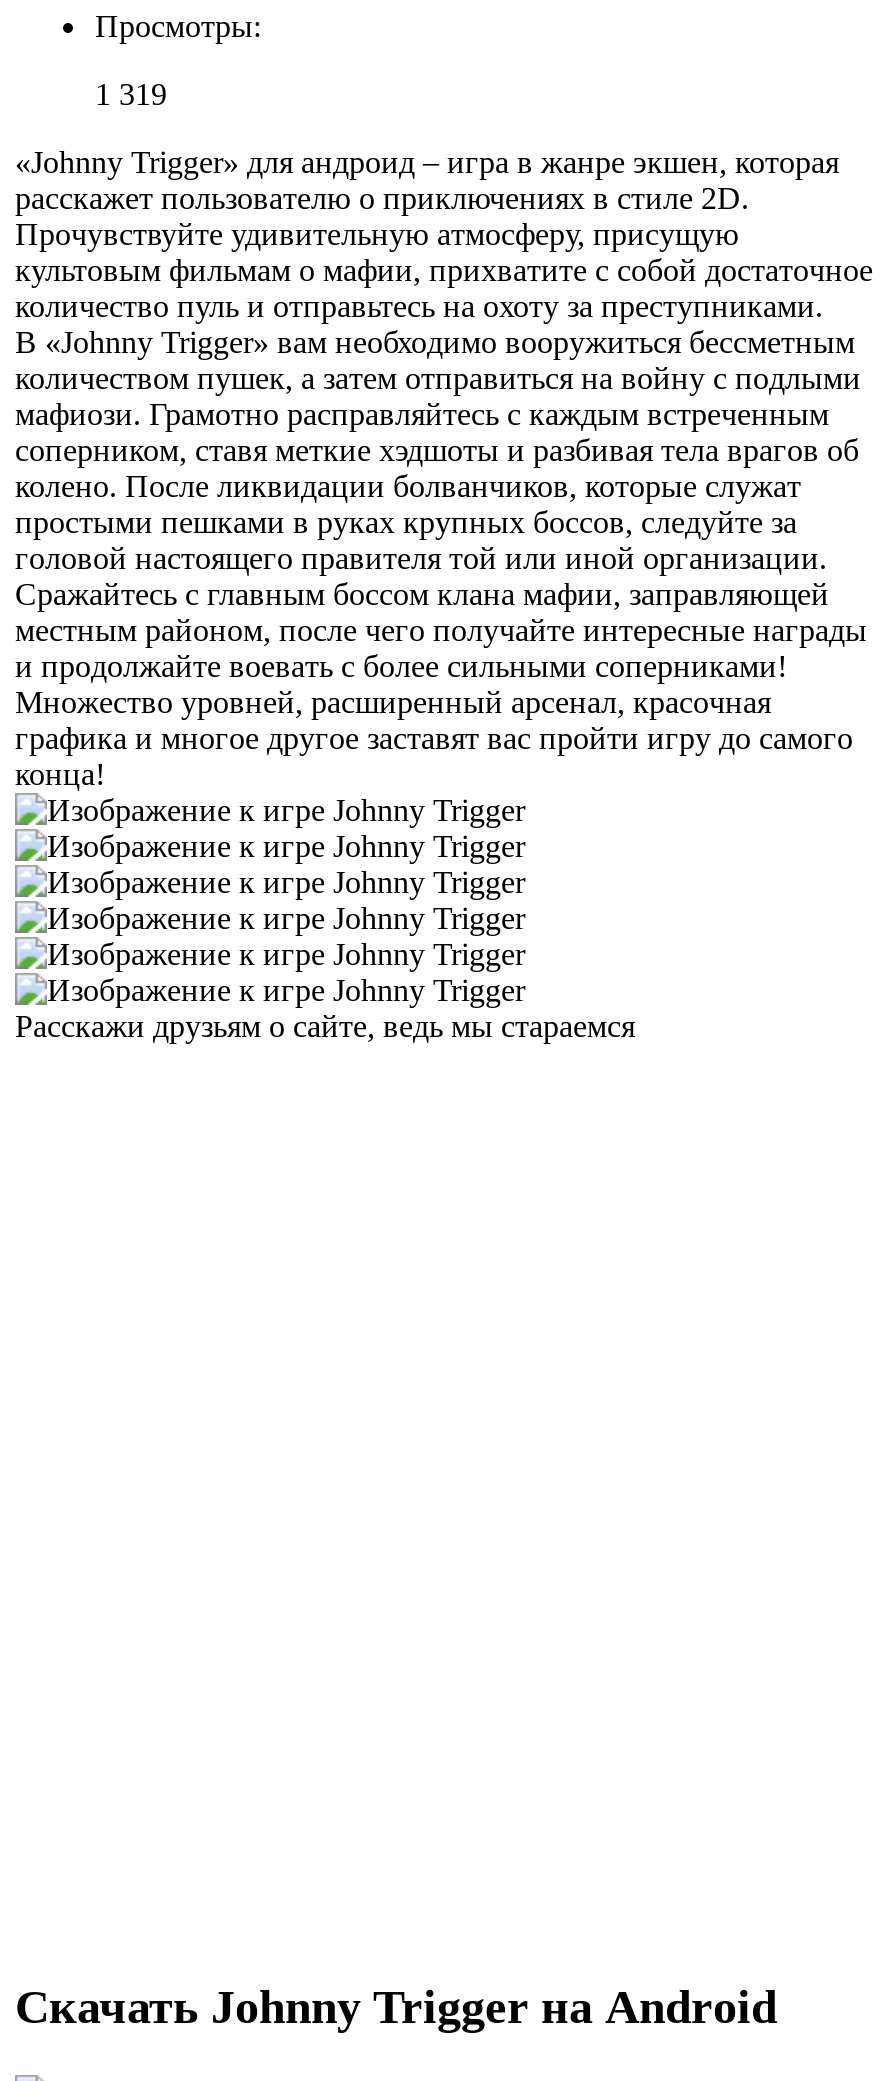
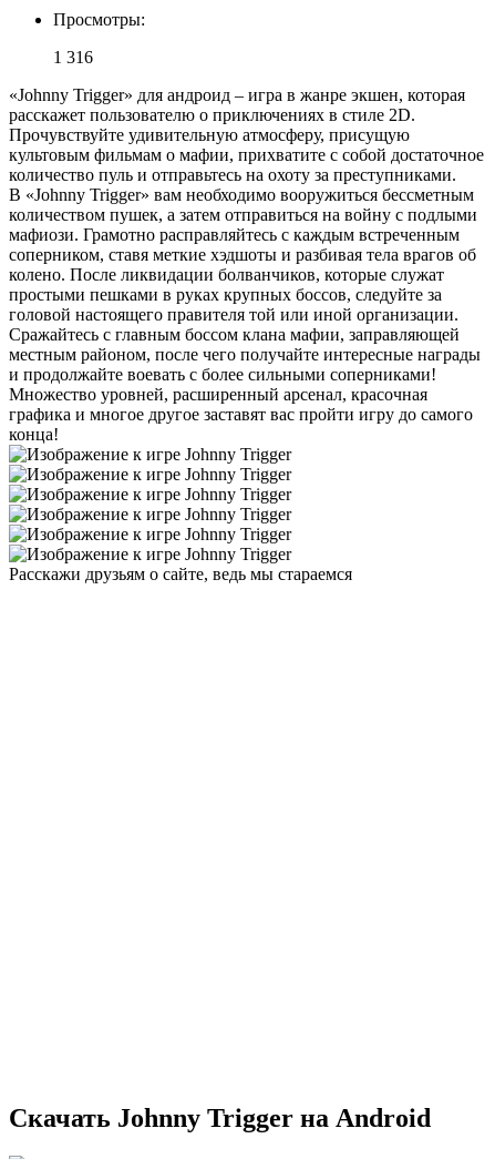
[95,78,167,112] 1 319 -> [53,48,93,67] 1 316

